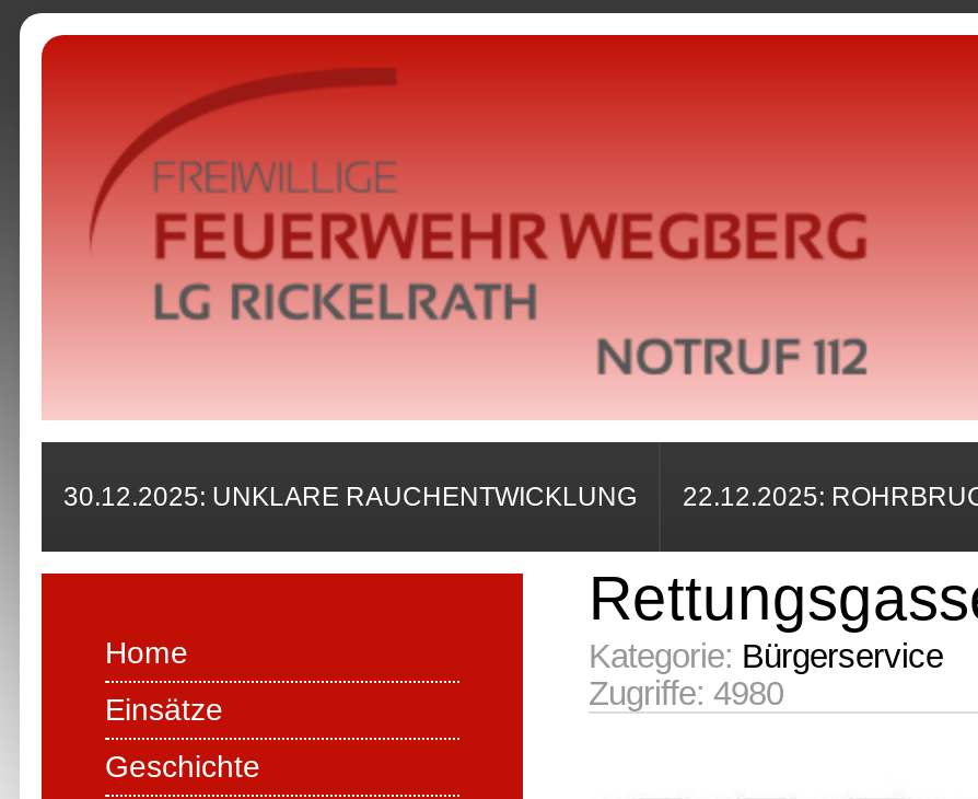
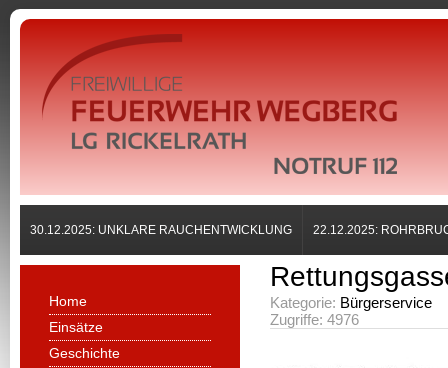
[589,674,783,711] Zugriffe: 4980 -> [270,311,359,328] Zugriffe: 4976

